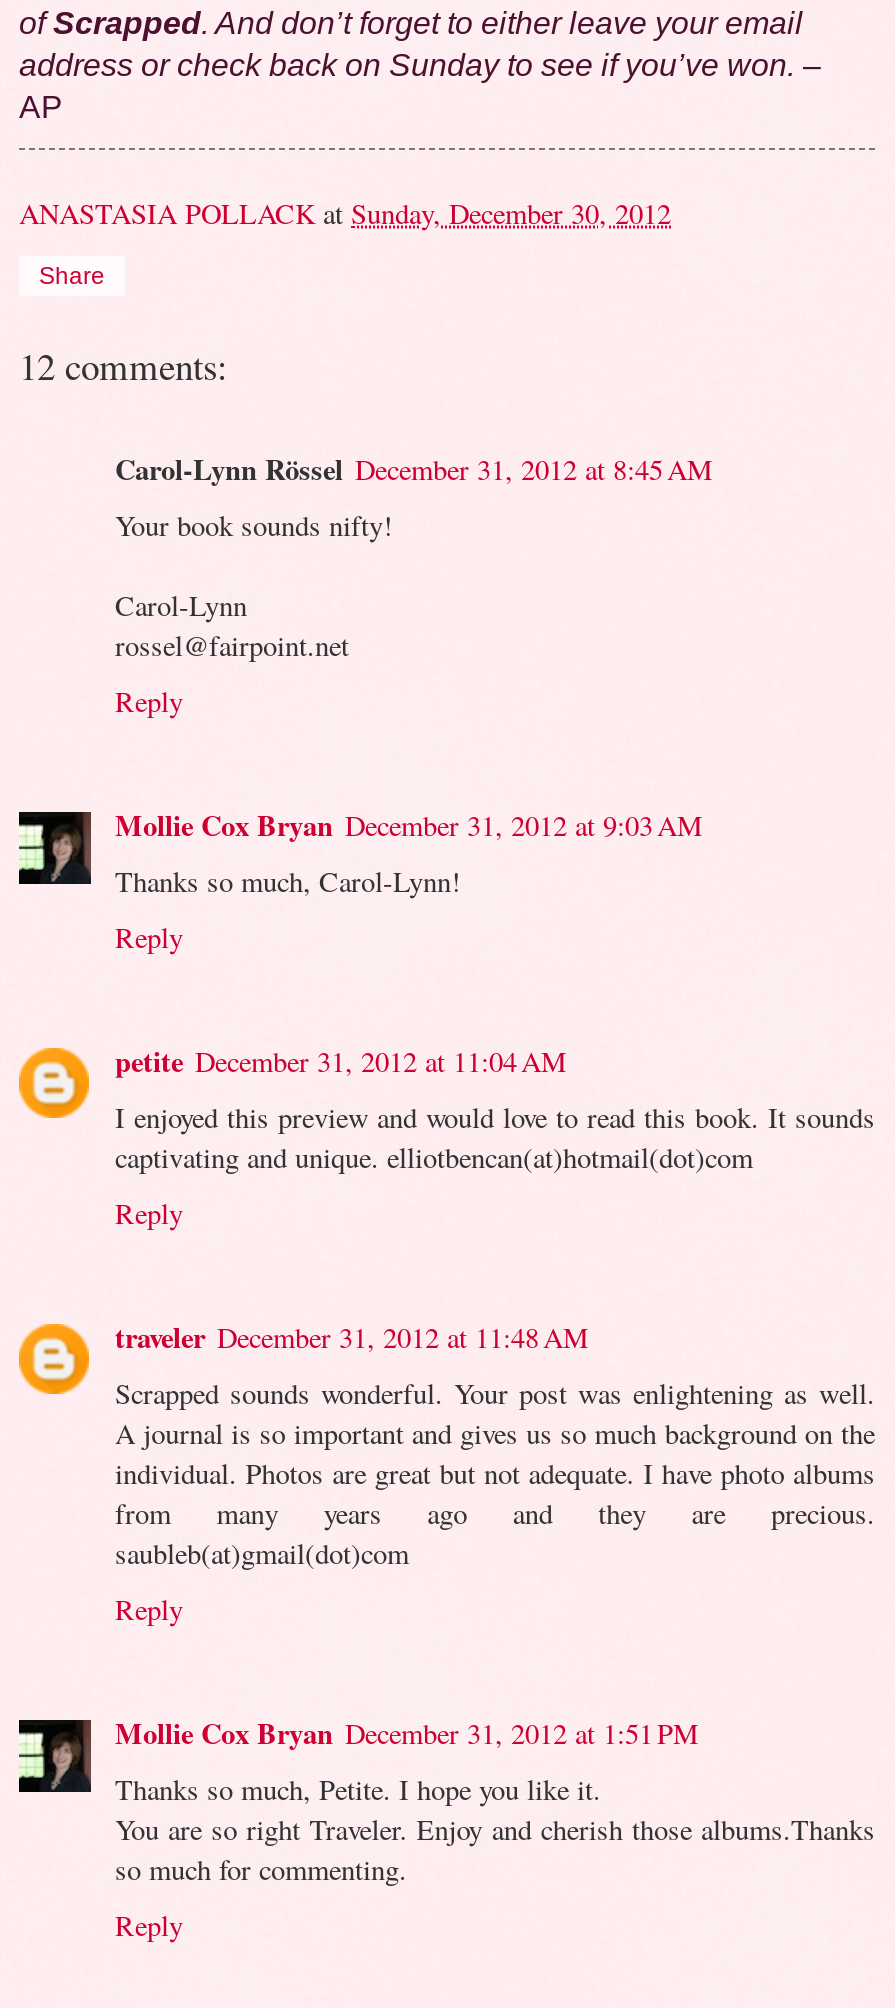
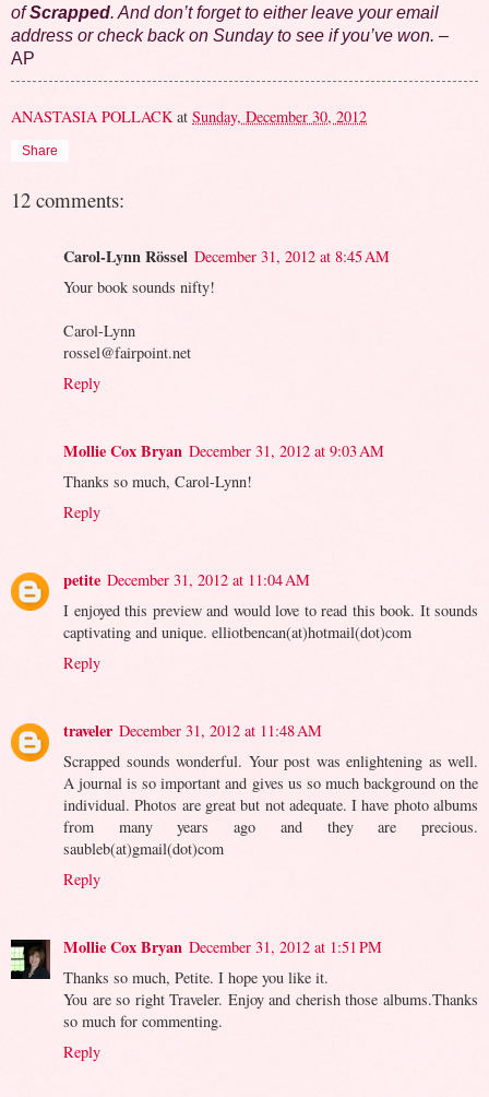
[17,810,93,886] [image] -> none

